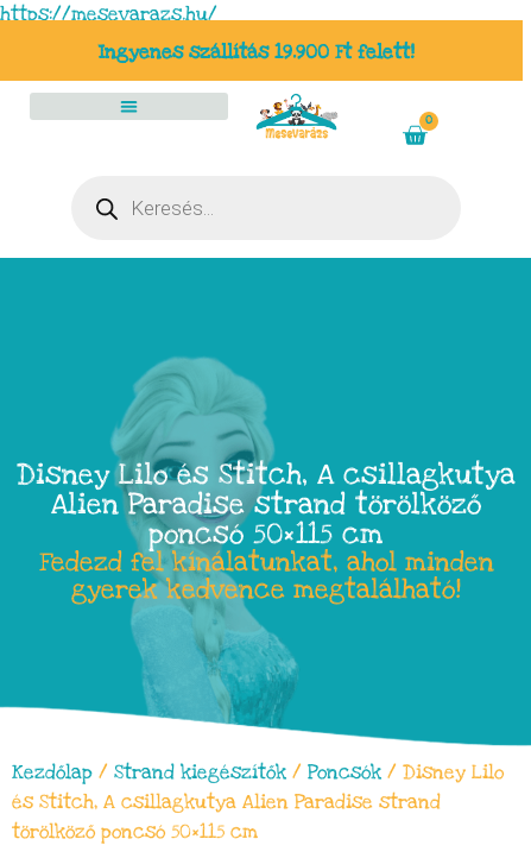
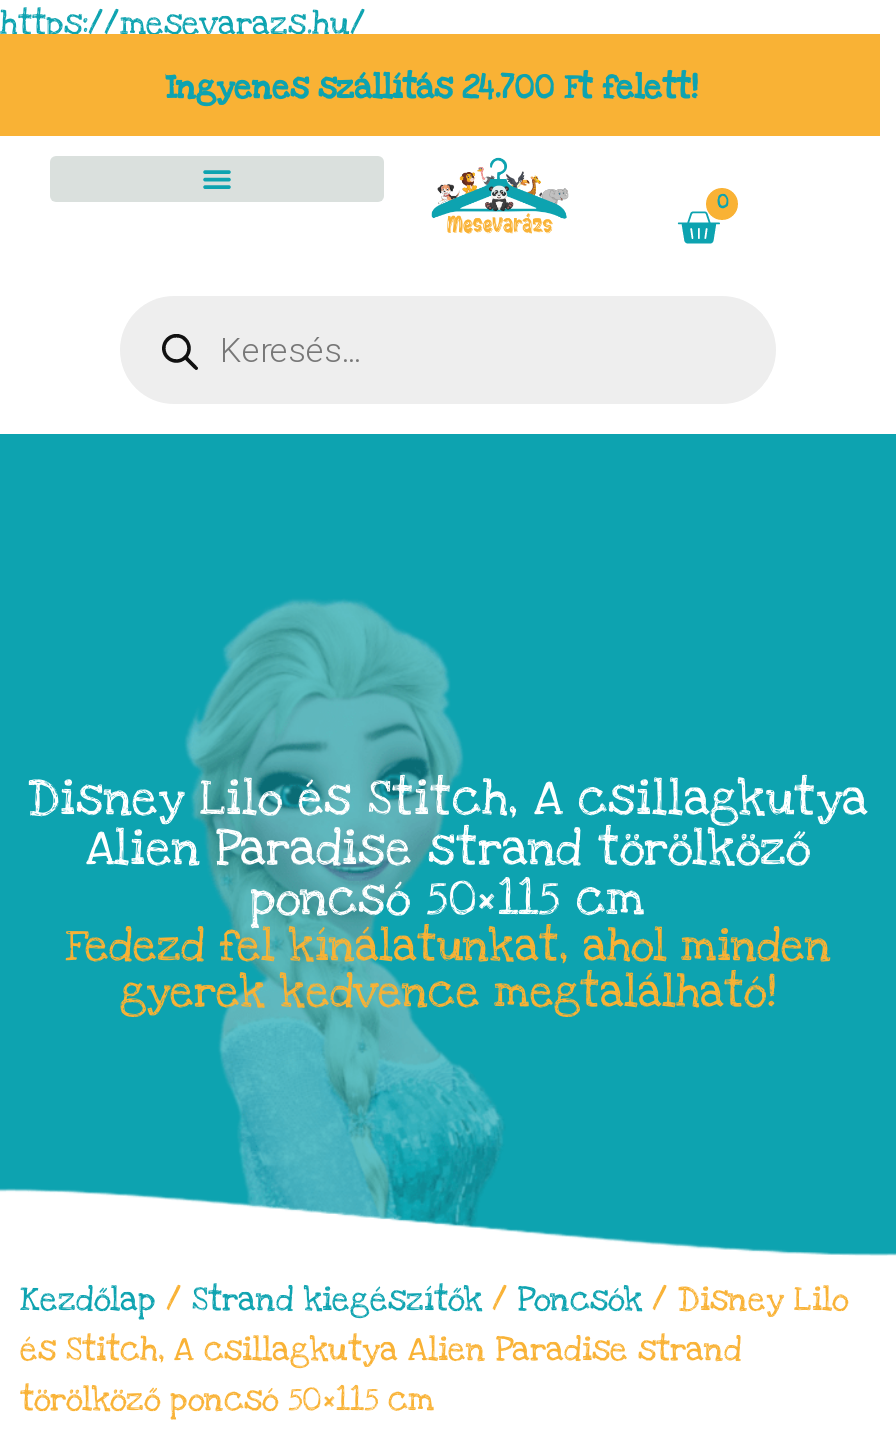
[99,39,415,65] Ingyenes szállítás 19.900 Ft felett! -> [166,66,698,110] Ingyenes szállítás 24.700 Ft felett!

